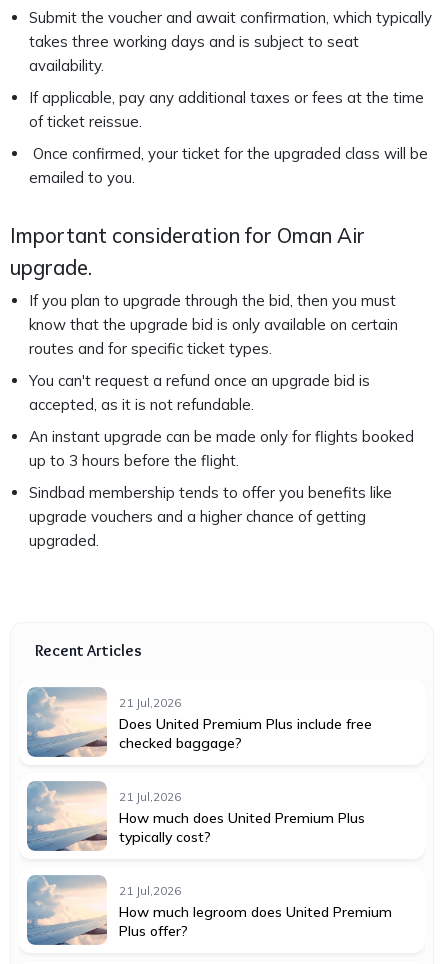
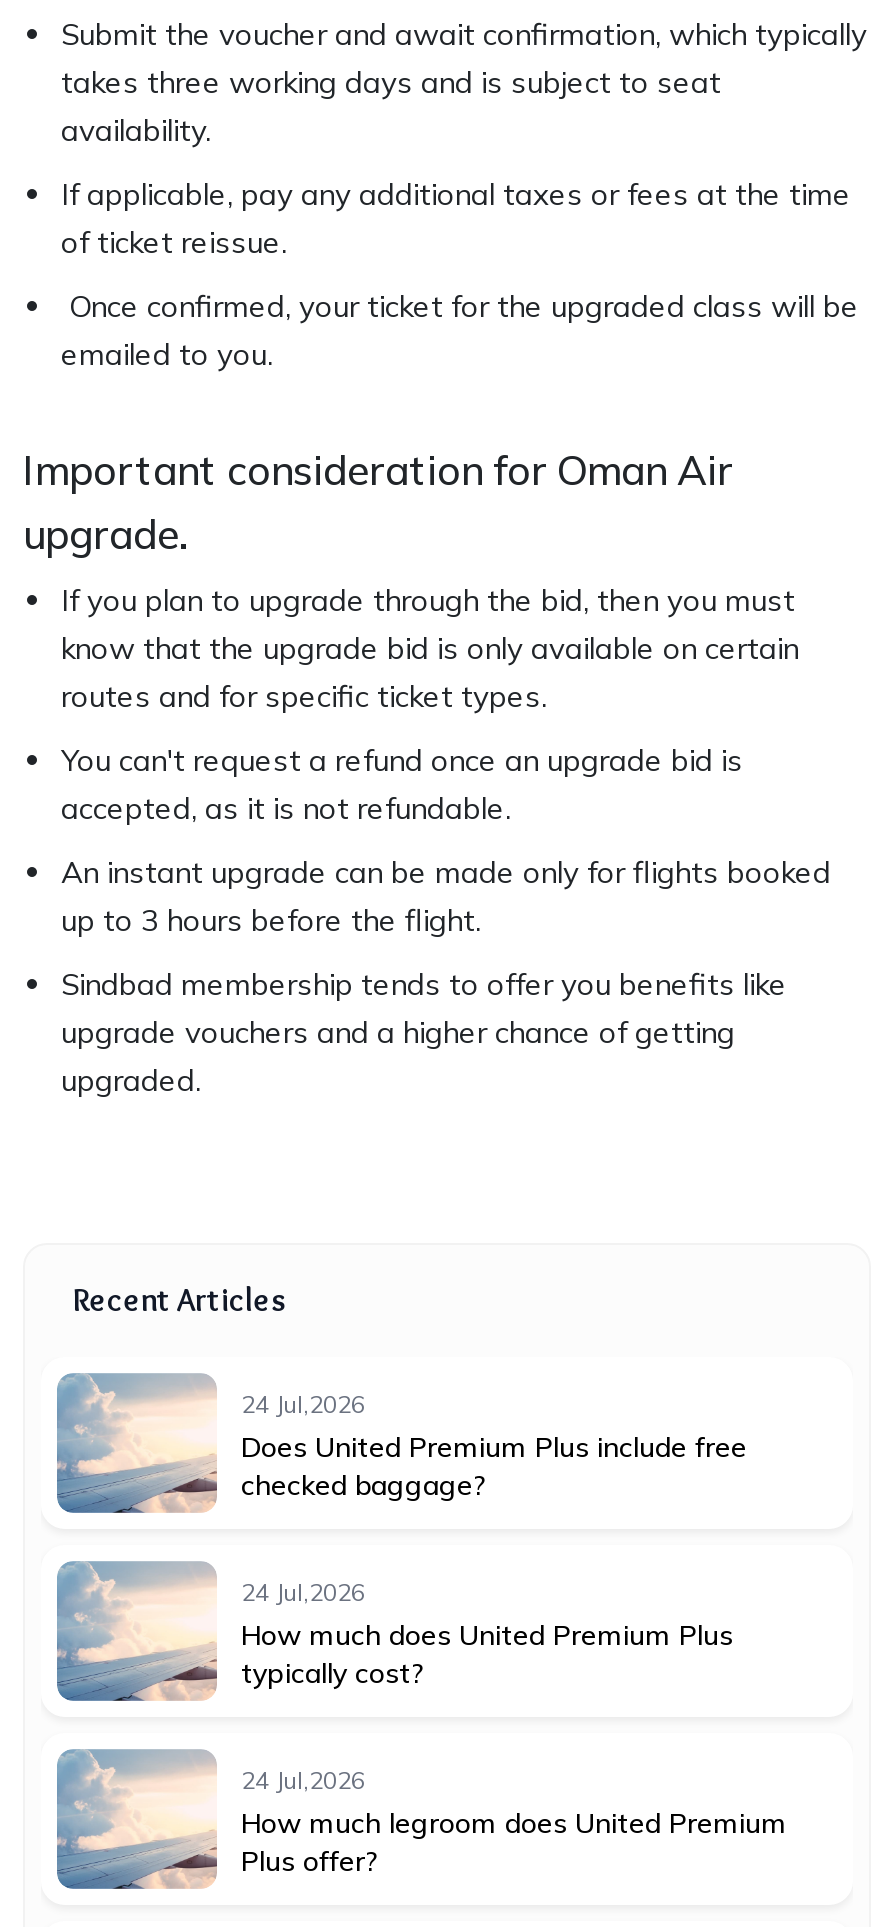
[119,694,181,709] 21 Jul,2026 -> [241,1388,365,1418] 24 Jul,2026
[119,788,181,803] 21 Jul,2026 -> [241,1576,365,1606] 24 Jul,2026
[119,882,181,897] 21 Jul,2026 -> [241,1764,365,1794] 24 Jul,2026

